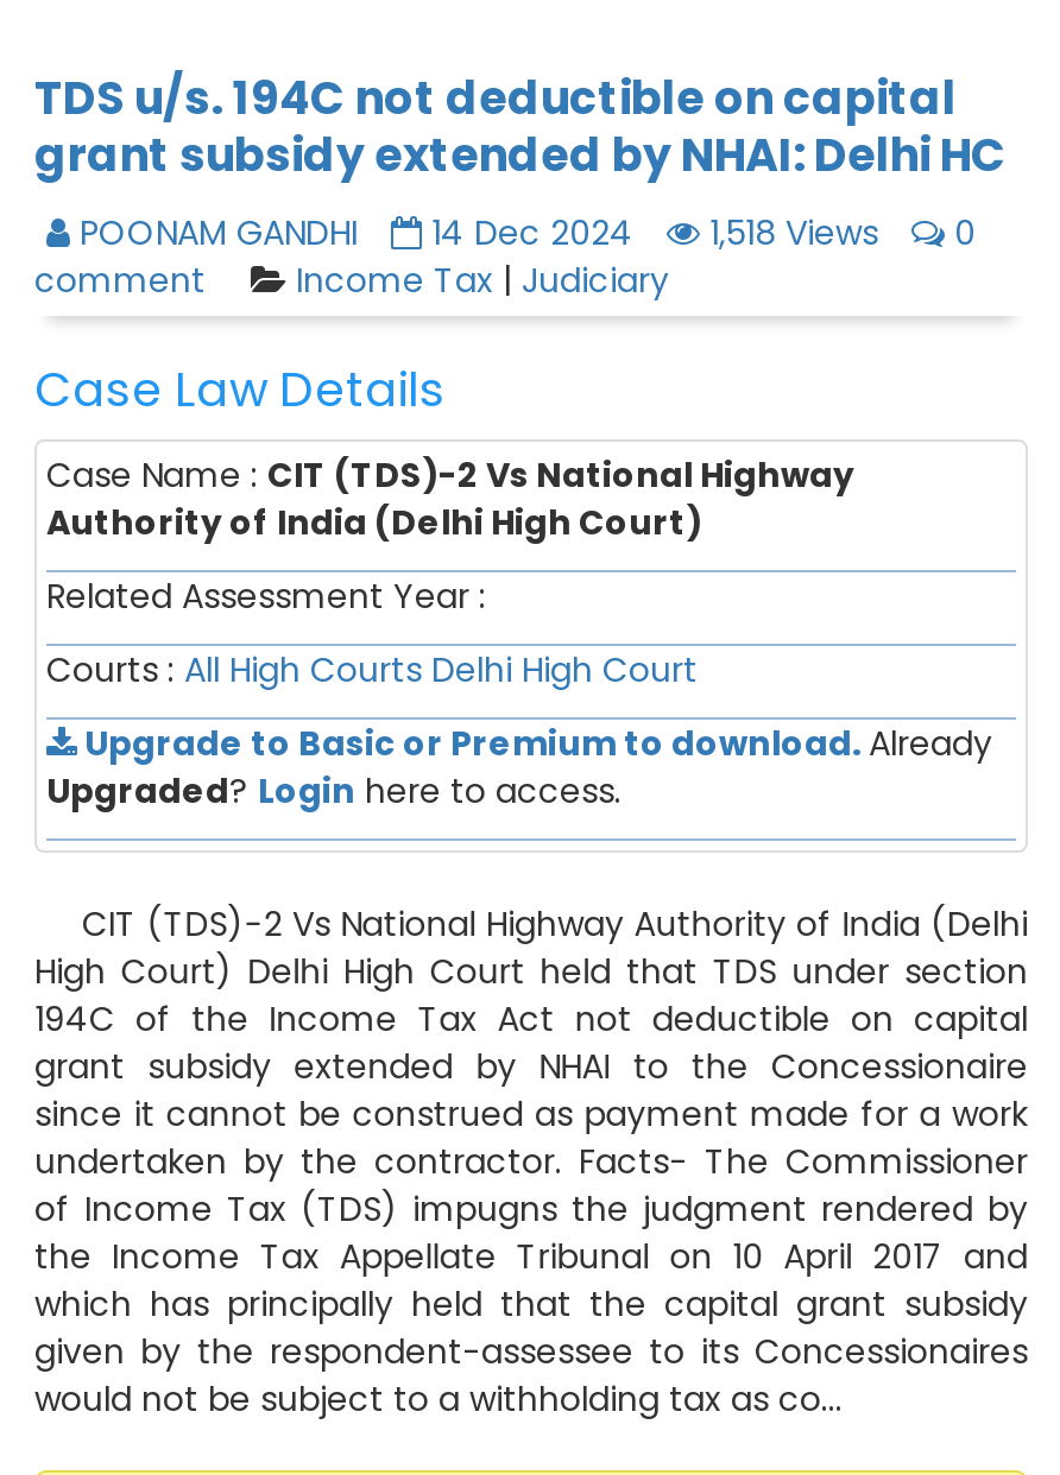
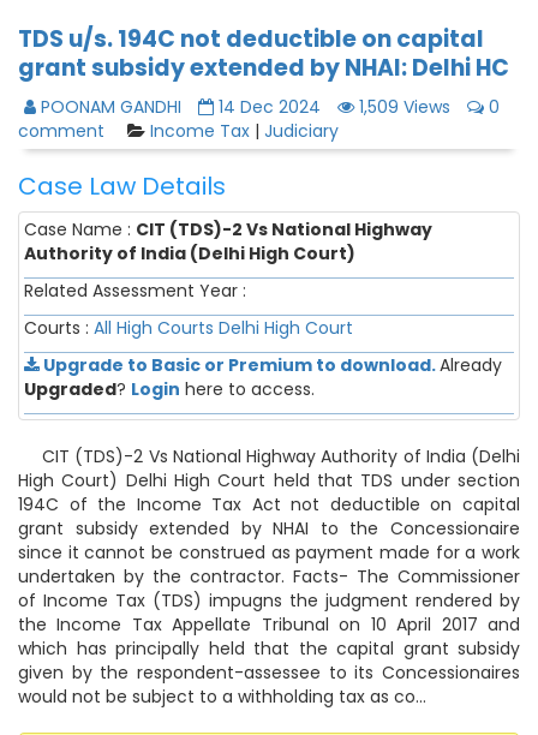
[70,209,976,257] POONAM GANDHI 14 Dec 2024 1,518 Views 0 -> [36,95,500,119] POONAM GANDHI 14 Dec 2024 1,509 Views 0

